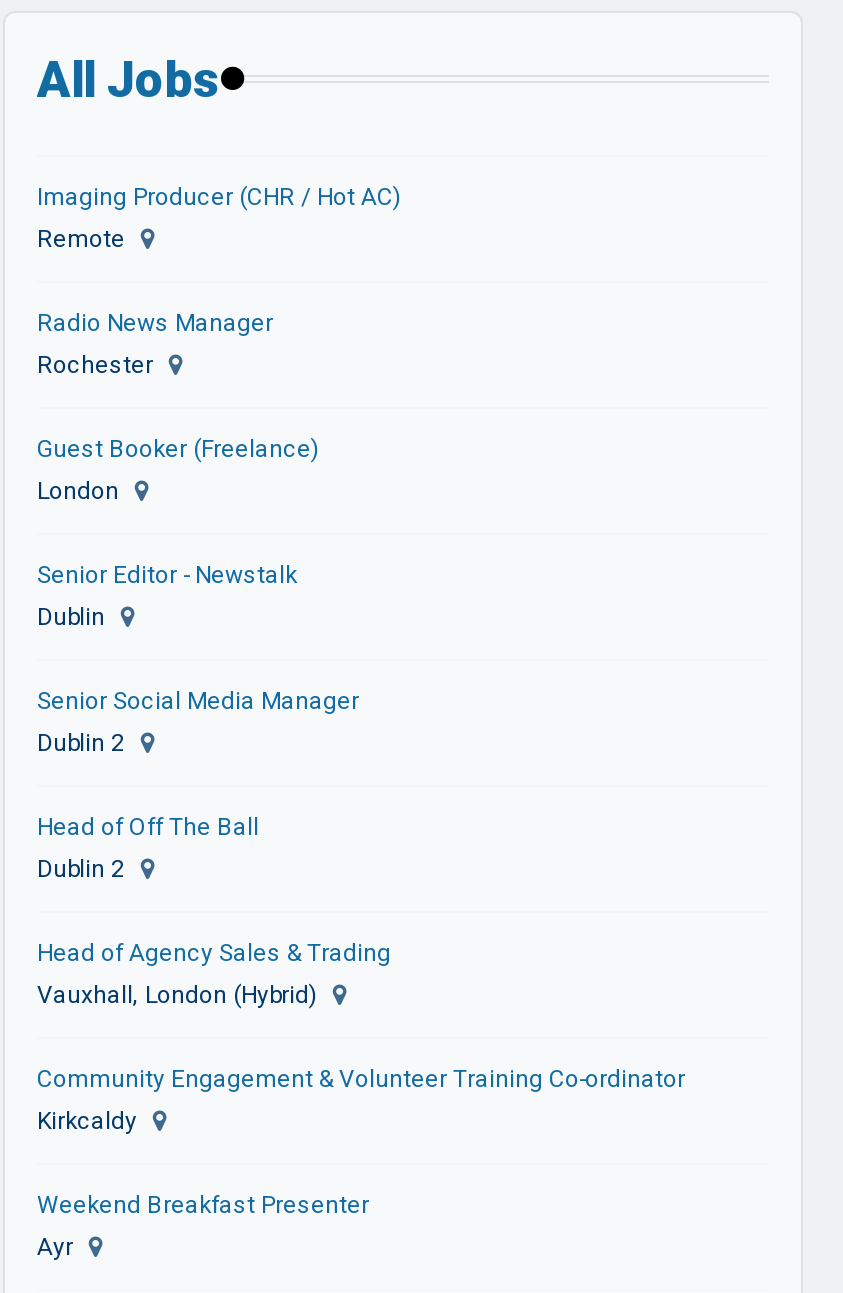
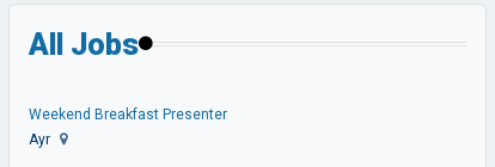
[37,182,685,1134] Imaging Producer (CHR / Hot AC) | Remote | Radio News Manager | Rochester | Guest Booker (Freelance) | London | Senior Editor - Newstalk | Dublin | Senior Social Media Manager | Dublin 2 | Head of Off The Ball | Dublin 2 | Head of Agency Sales & Trading | Vauxhall, London (Hybrid) | Community Engagement & Volunteer Training Co-ordinator | Kirkcaldy -> none

